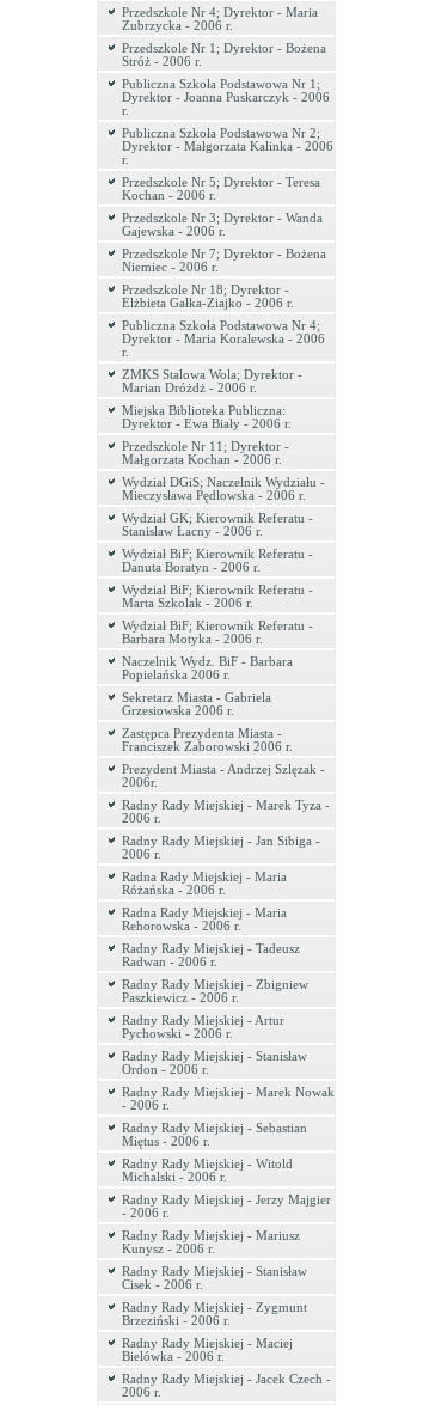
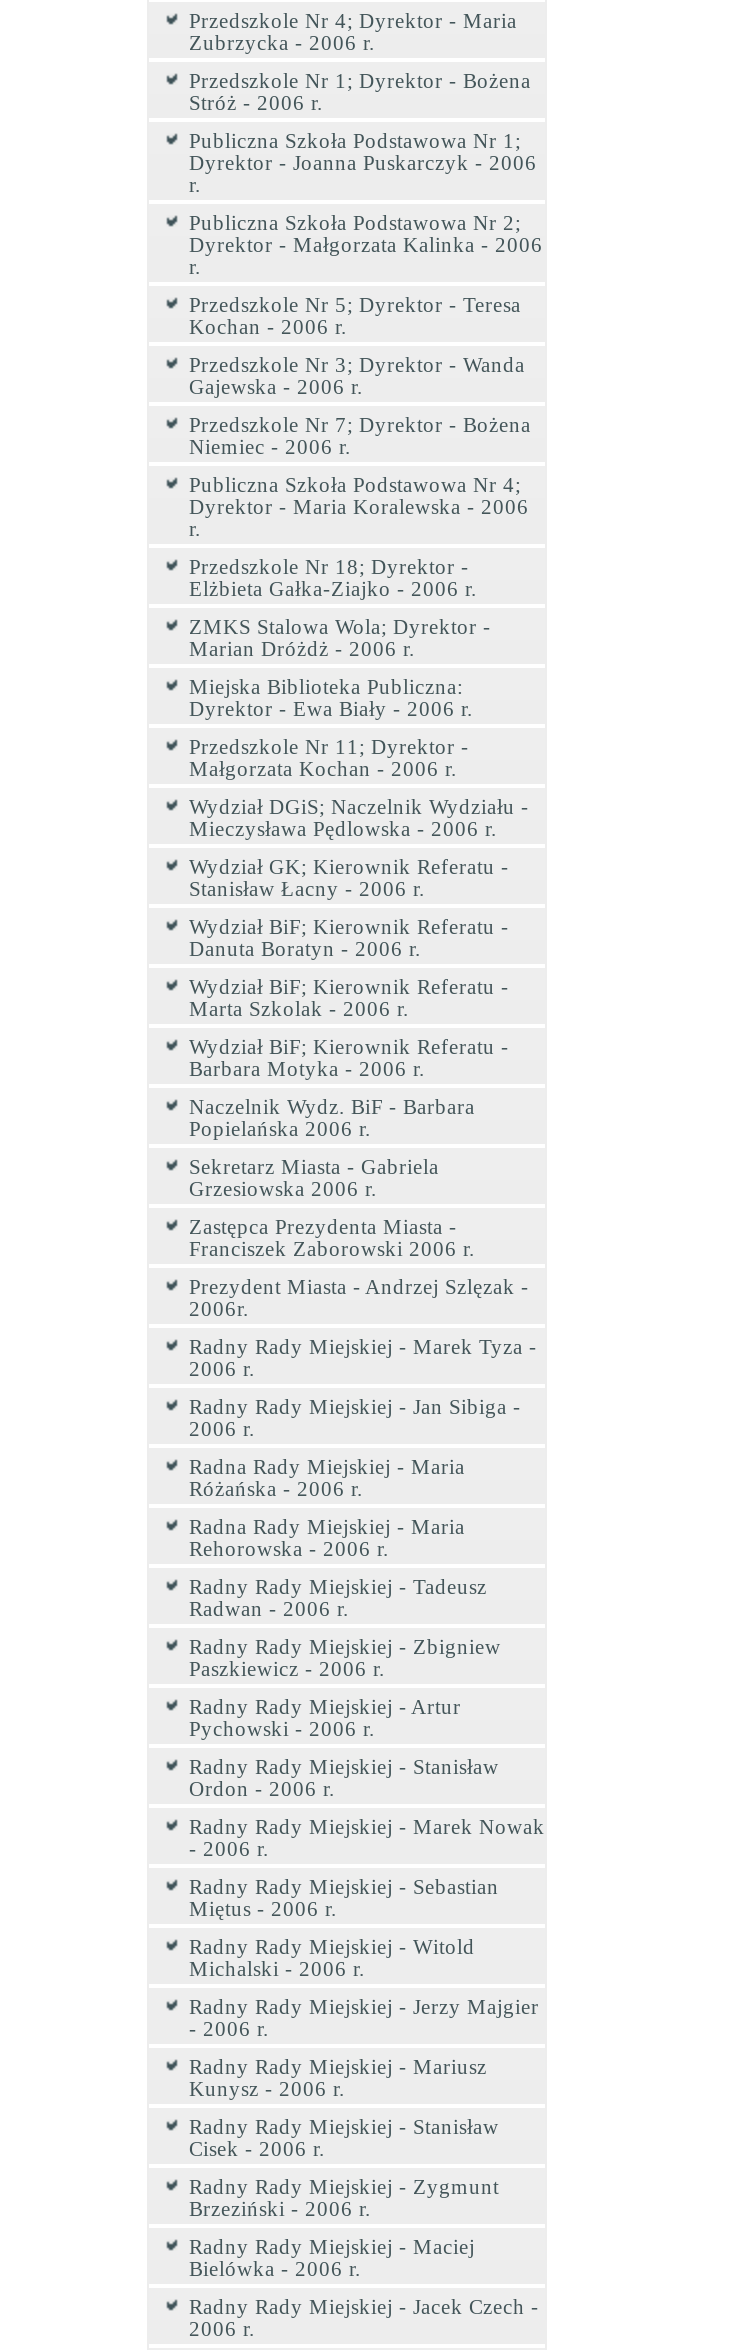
moved [122,283,294,310] -> [189,556,477,600]: Przedszkole Nr 18; Dyrektor - | Elżbieta Gałka-Ziajko - 2006 r.
moved [122,319,325,359] -> [189,474,529,540]: Publiczna Szkoła Podstawowa Nr 4; | Dyrektor - Maria Koralewska - 2006 | r.

